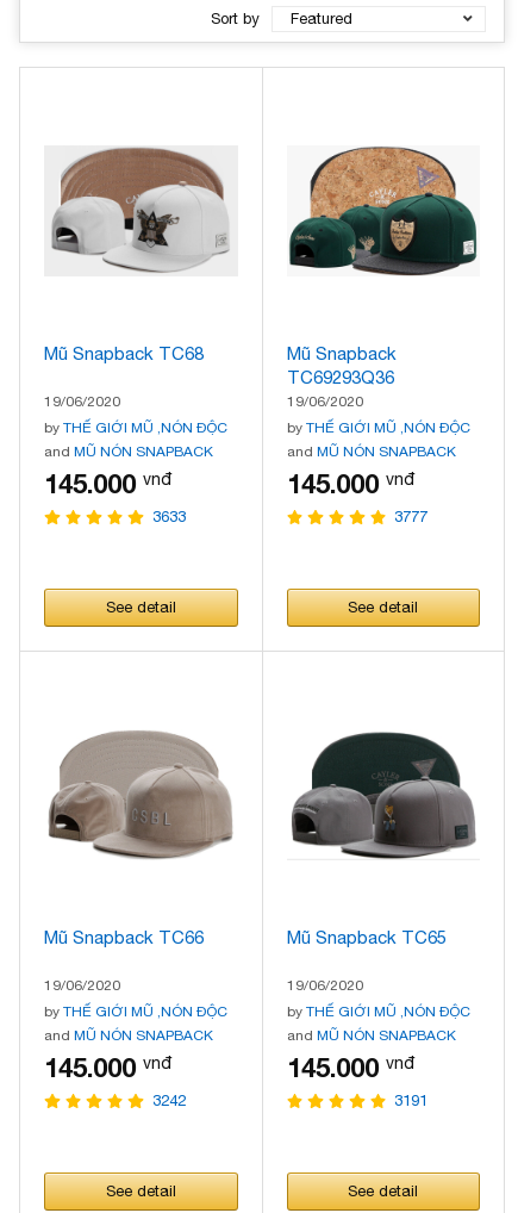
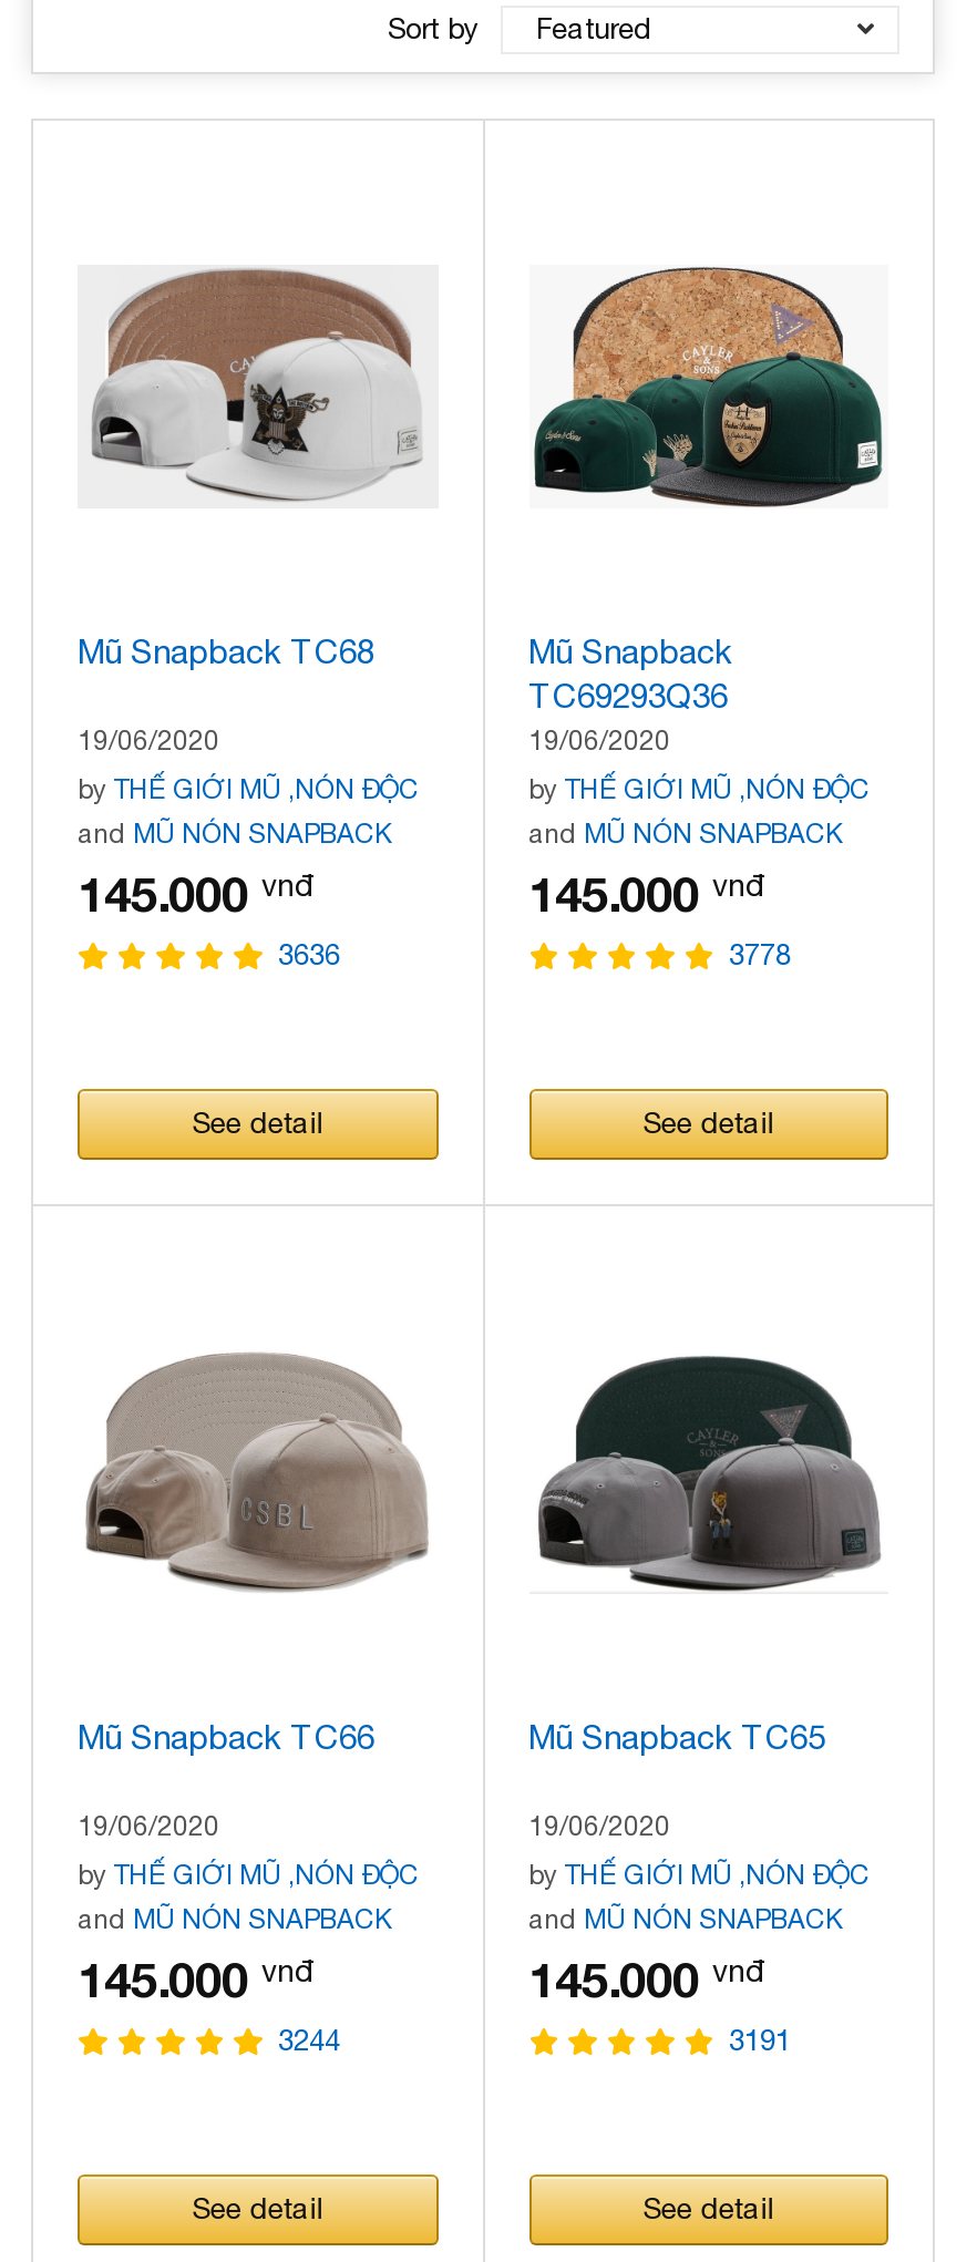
[152,508,185,525] 3633 -> [278,938,340,971] 3636
[394,508,427,525] 3777 -> [729,938,791,971] 3778
[152,1091,185,1109] 3242 -> [278,2024,340,2057] 3244

